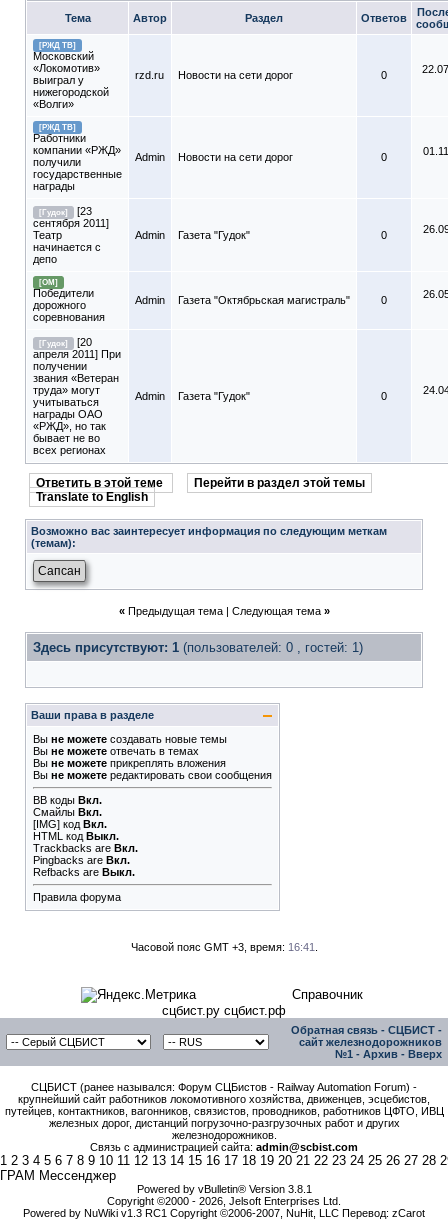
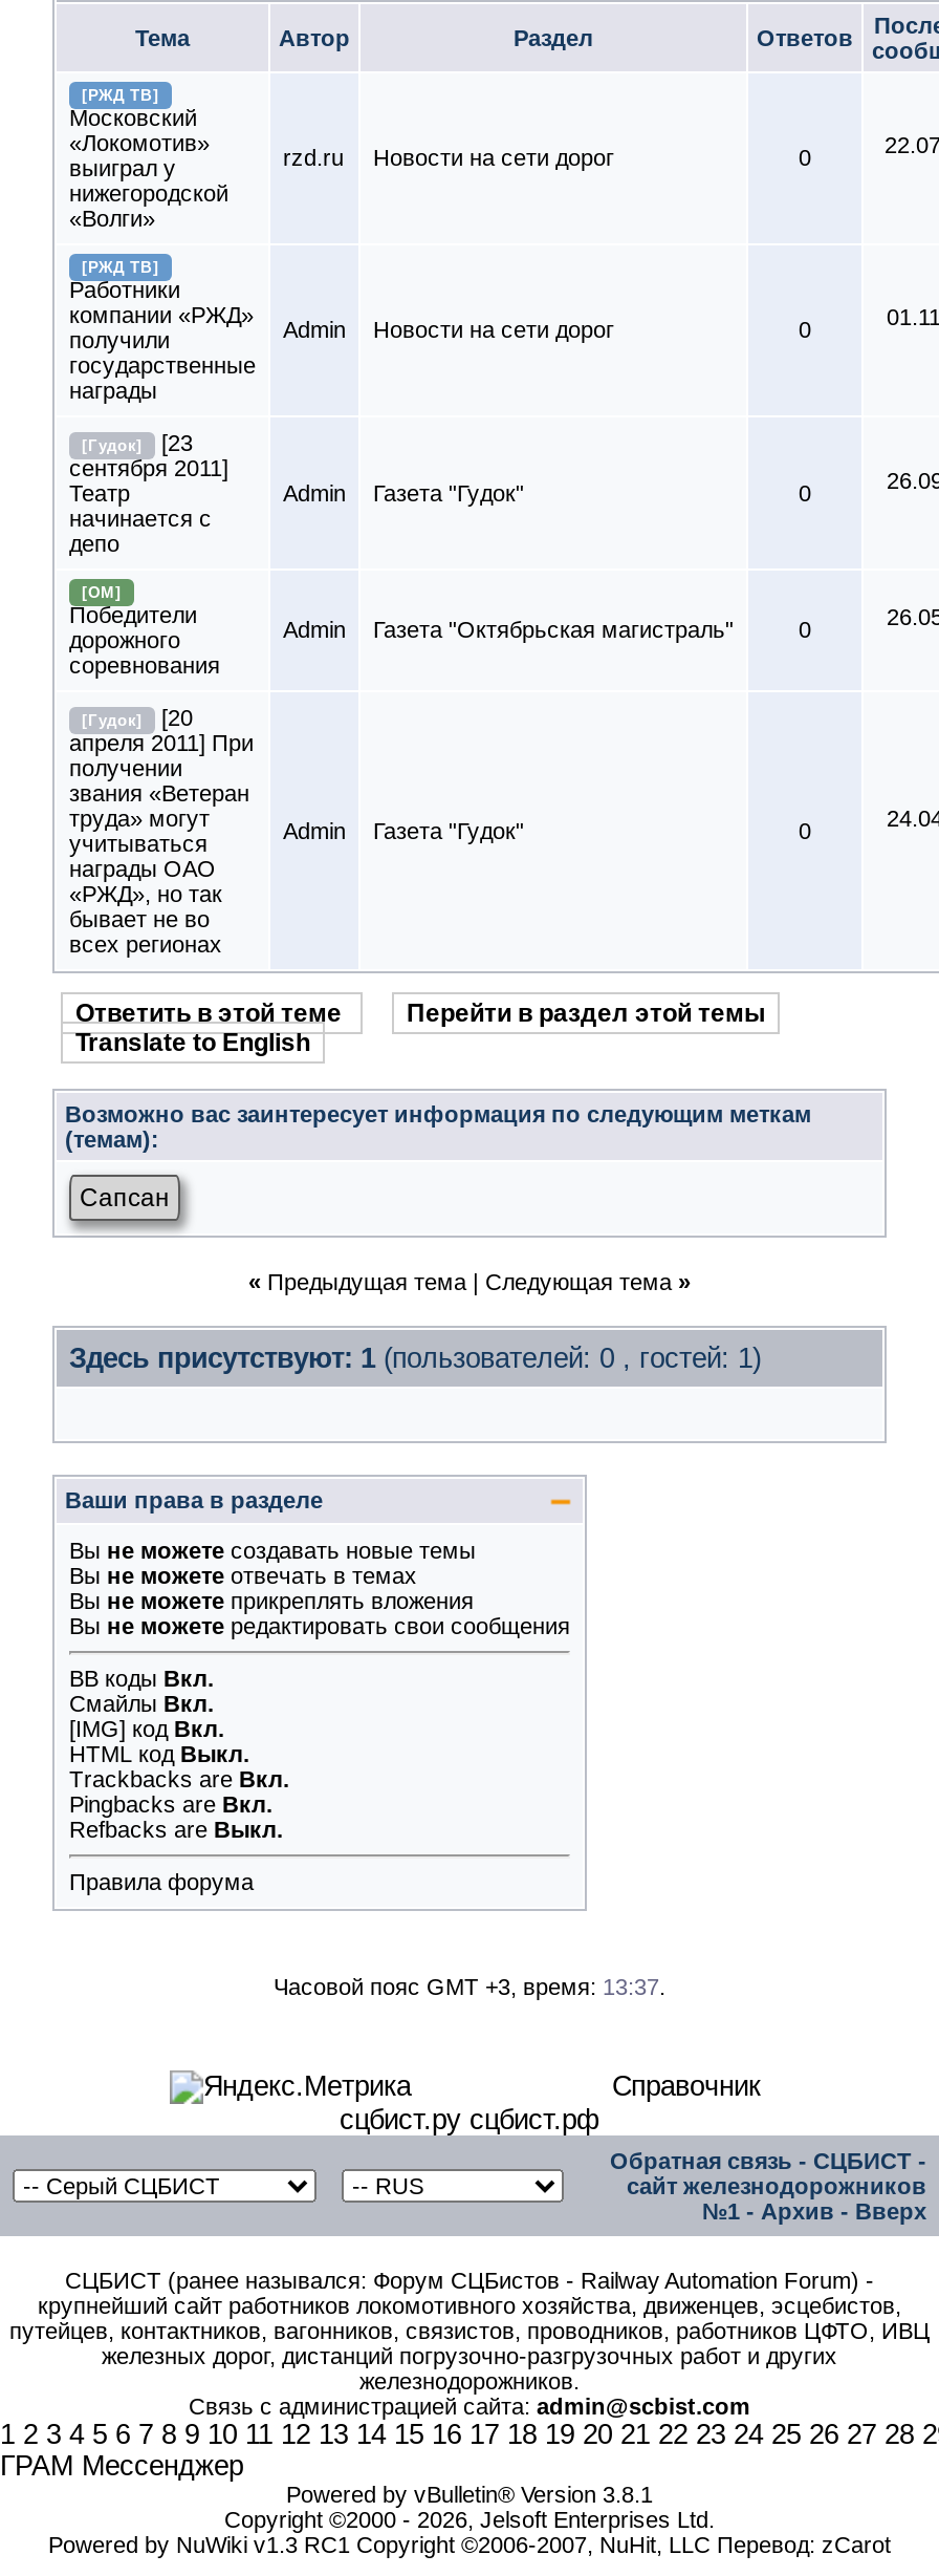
[130,941,317,953] Часовой пояс GMT +3, время: 16:41. -> [274,1974,665,1999] Часовой пояс GMT +3, время: 13:37.

